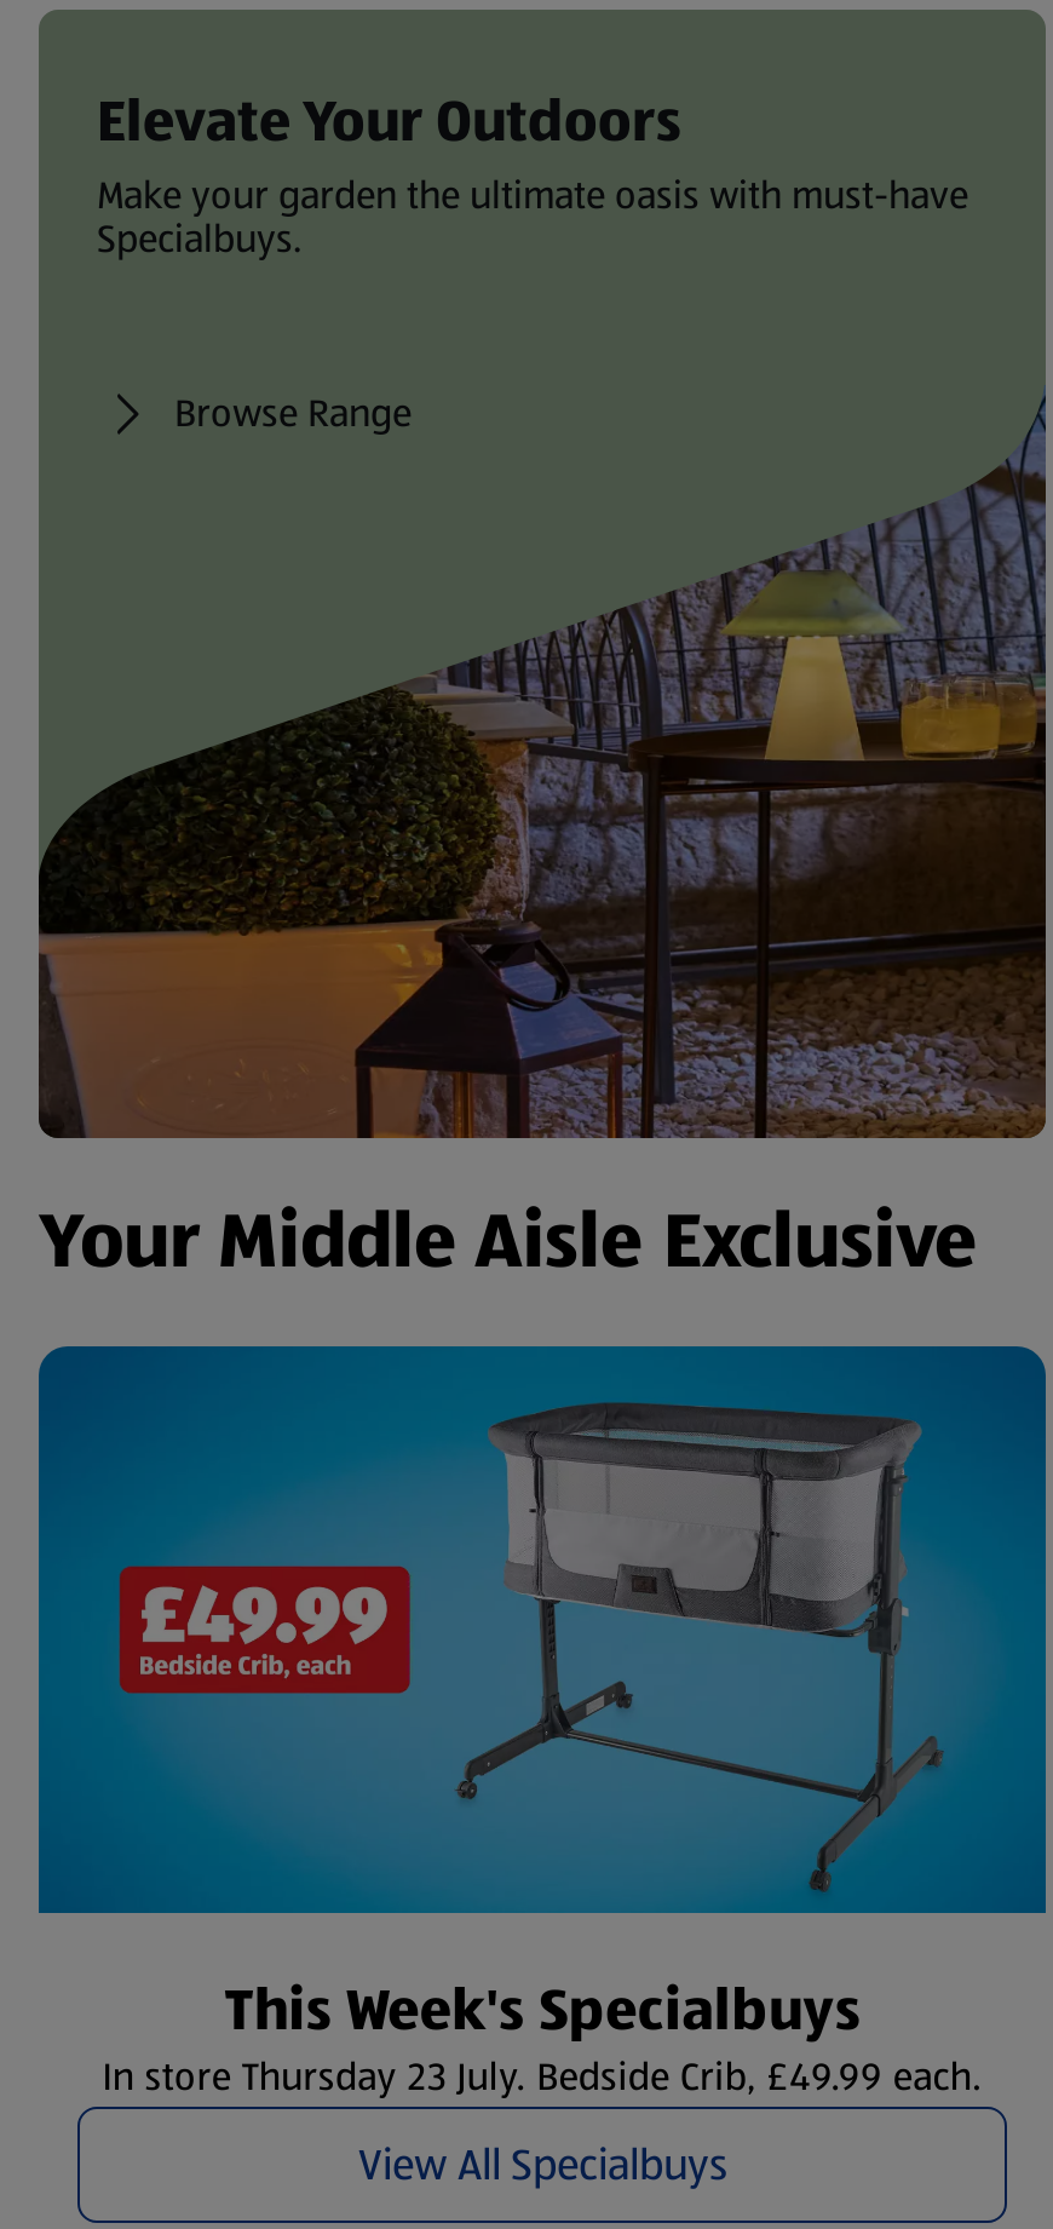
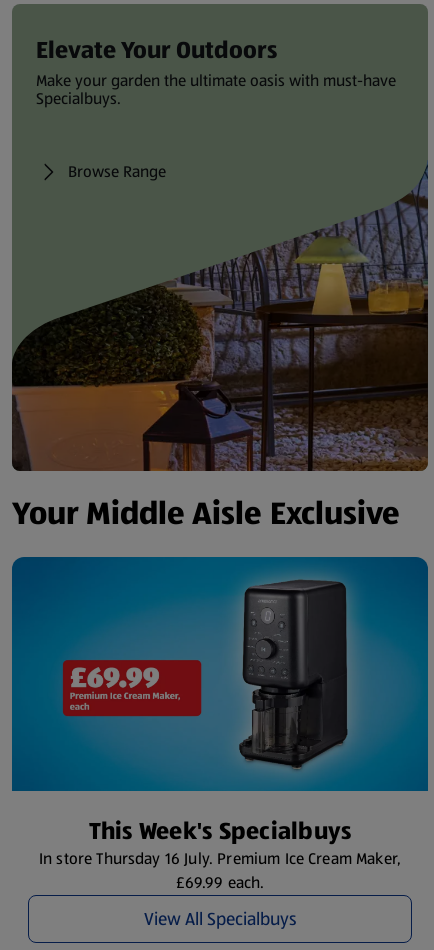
[116,1374,944,1897] [image] -> [45,567,385,782] [image]
[102,2049,982,2105] In store Thursday 23 July. Bedside Crib, £49.99 each. -> [39,847,401,894] In store Thursday 16 July. Premium Ice Cream Maker, | £69.99 each.

